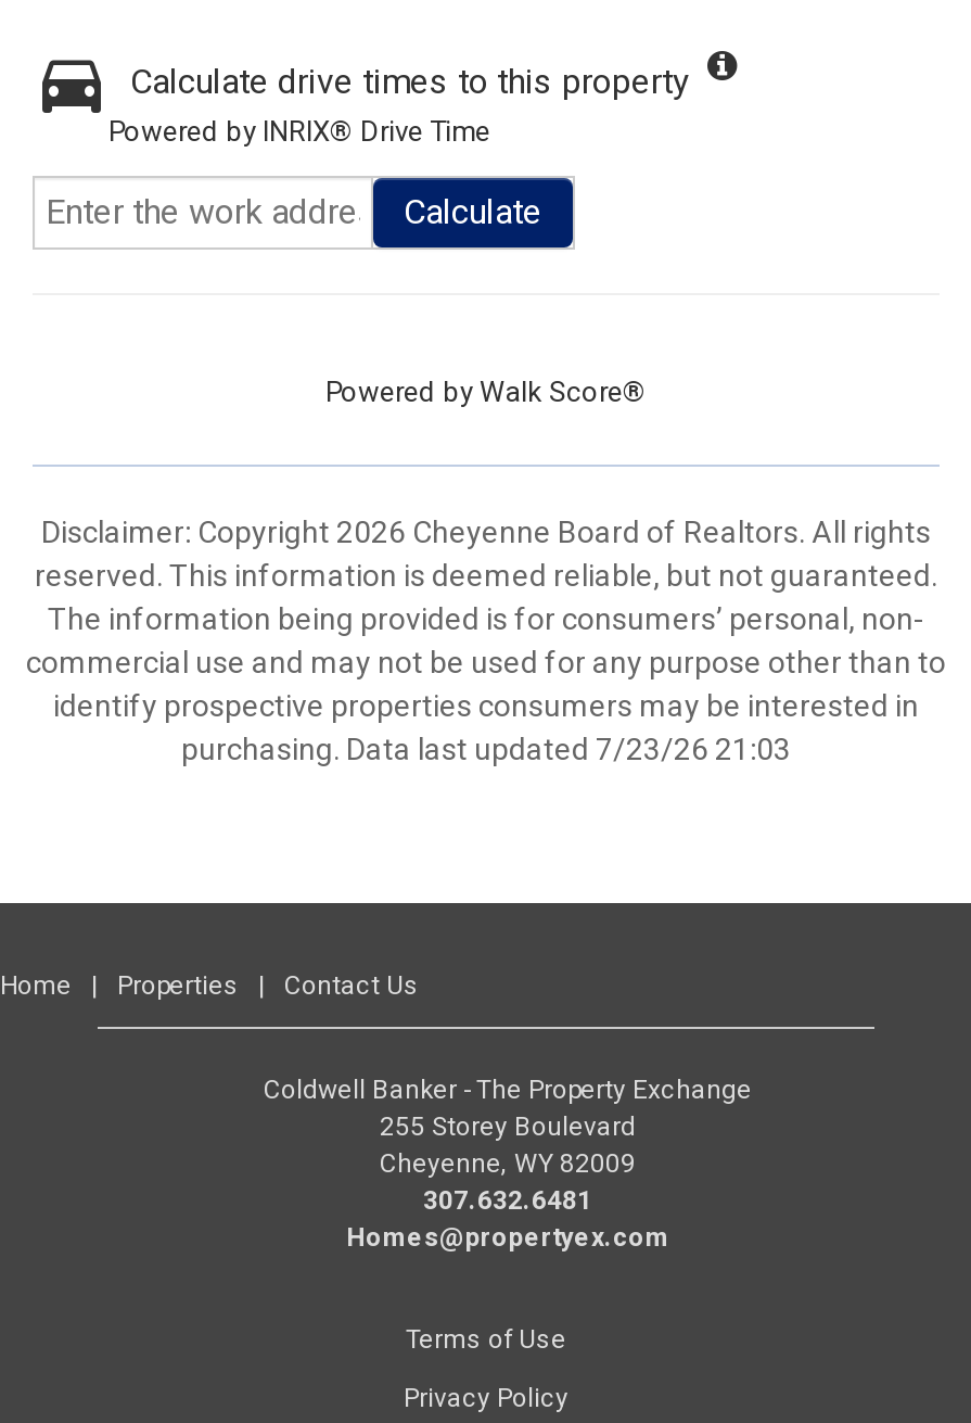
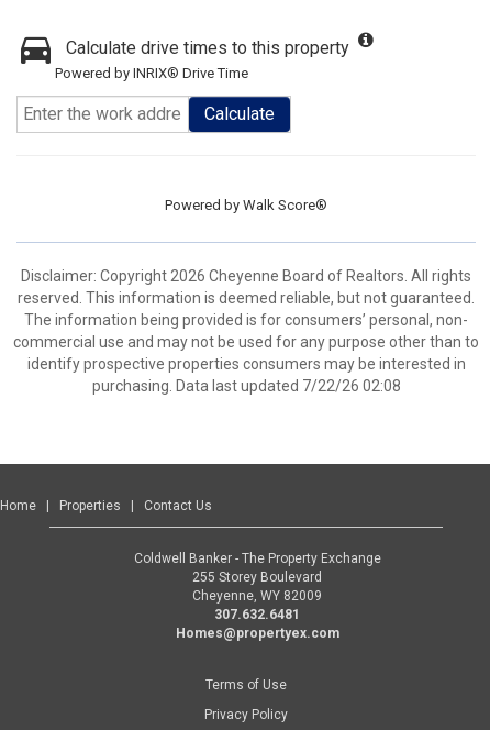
[181,732,791,766] purchasing. Data last updated 7/23/26 21:03 -> [92,377,400,395] purchasing. Data last updated 7/22/26 02:08

